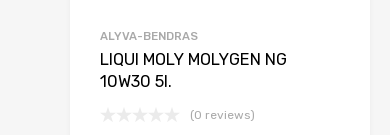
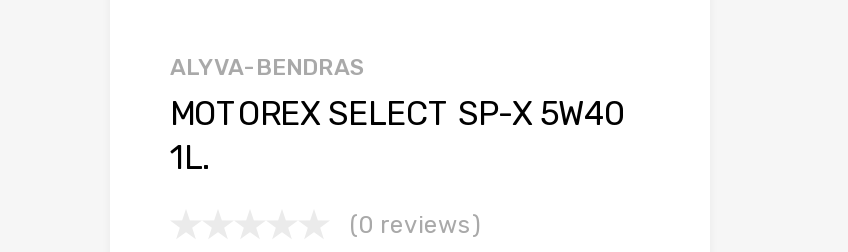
[100,50,287,91] LIQUI MOLY MOLYGEN NG | 10W30 5l. -> [170,96,626,178] MOTOREX SELECT SP-X 5W40 | 1L.

